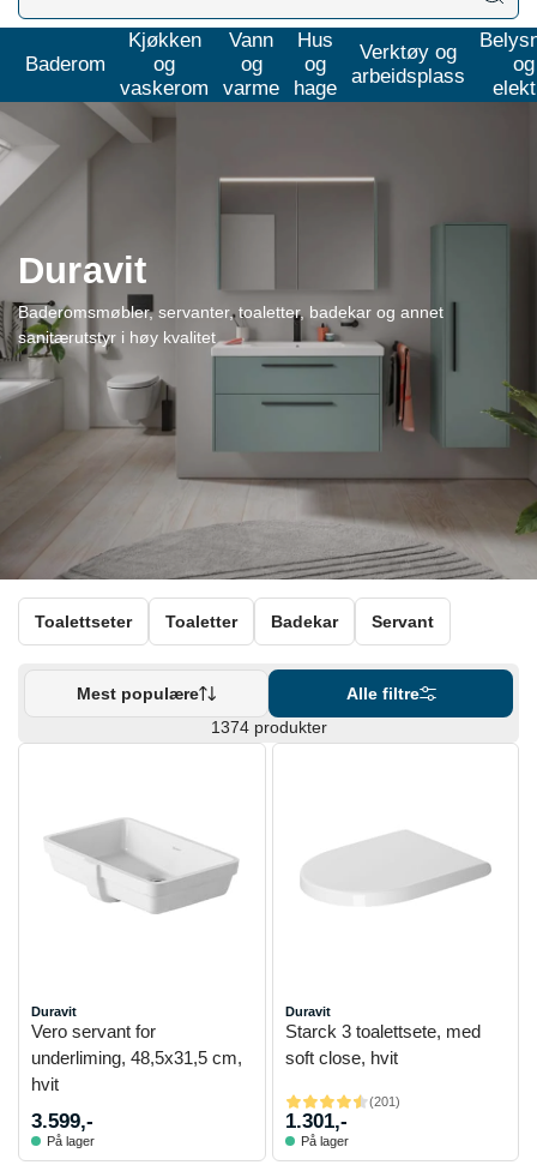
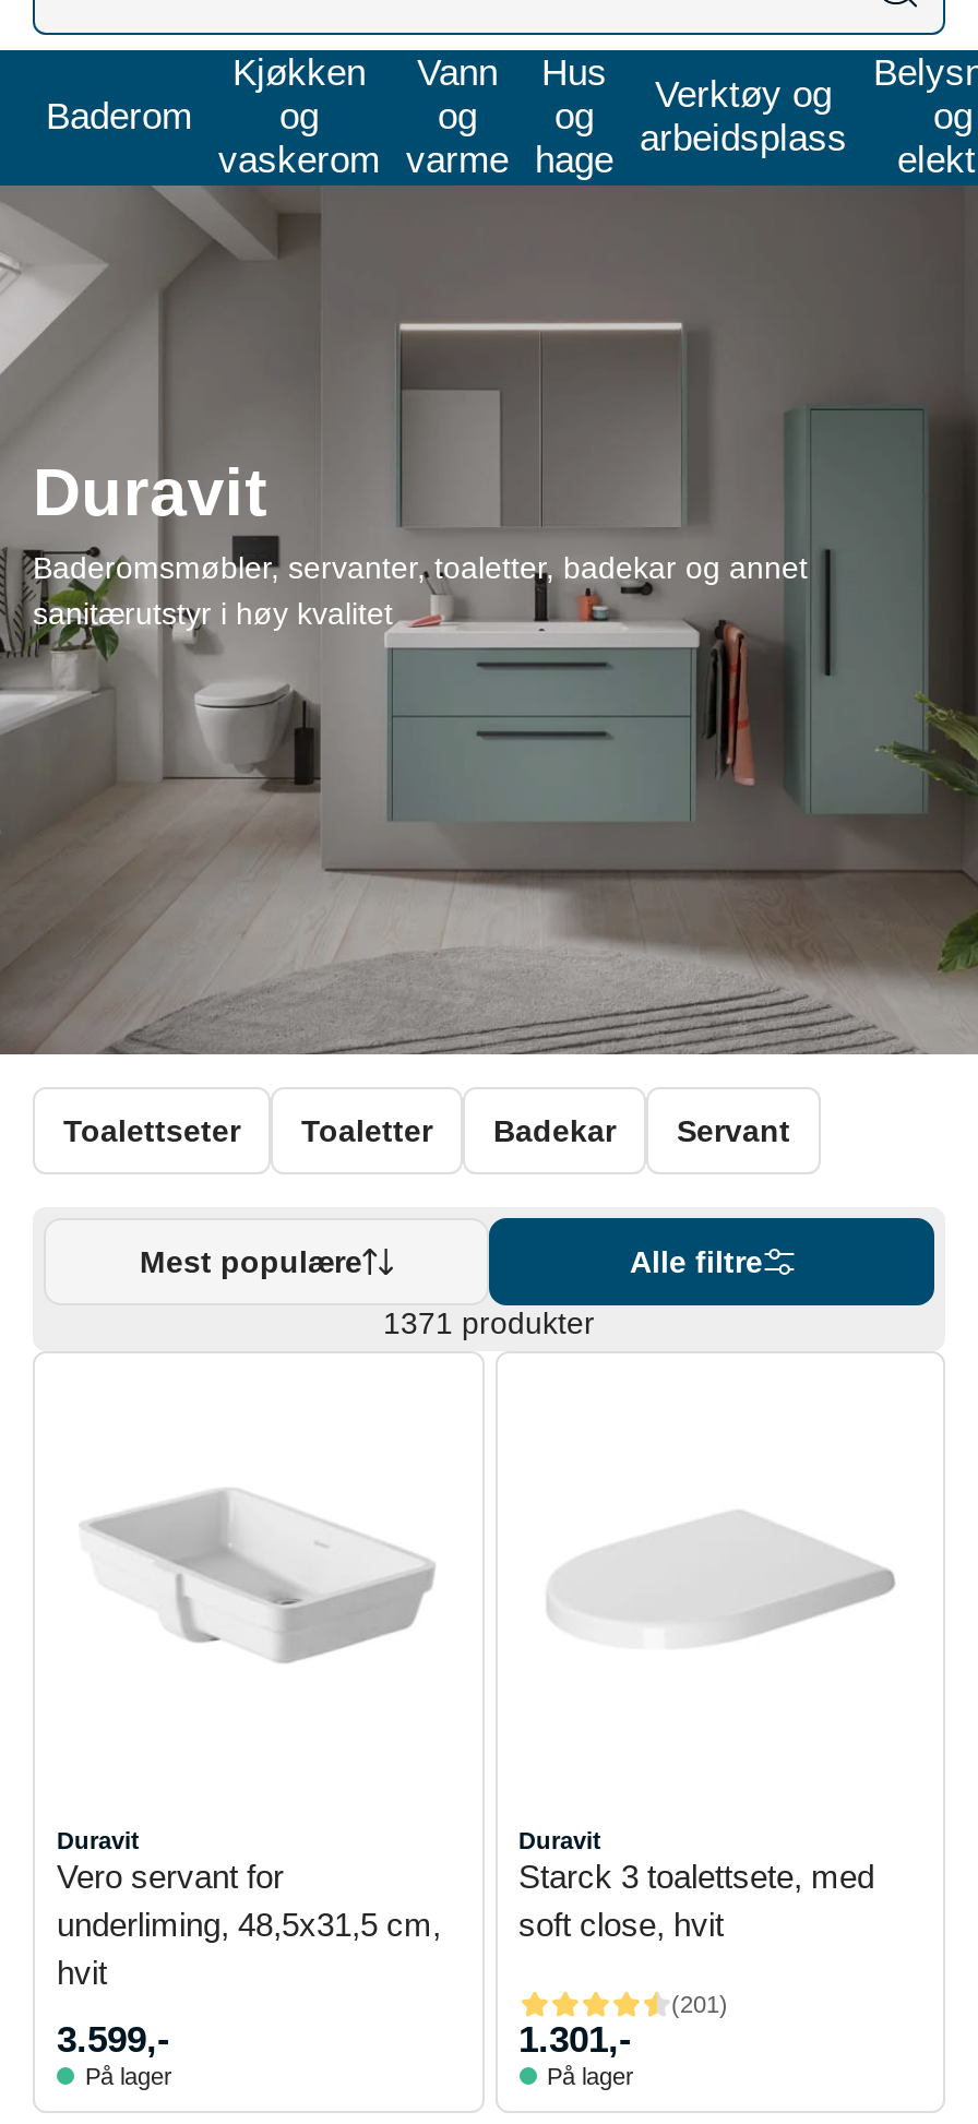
[210,717,327,737] 1374 produkter -> [383,1305,595,1340] 1371 produkter

